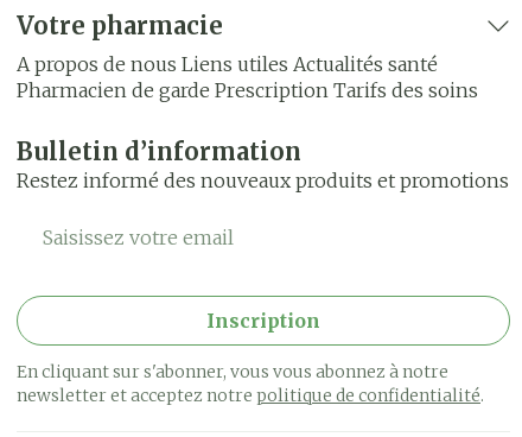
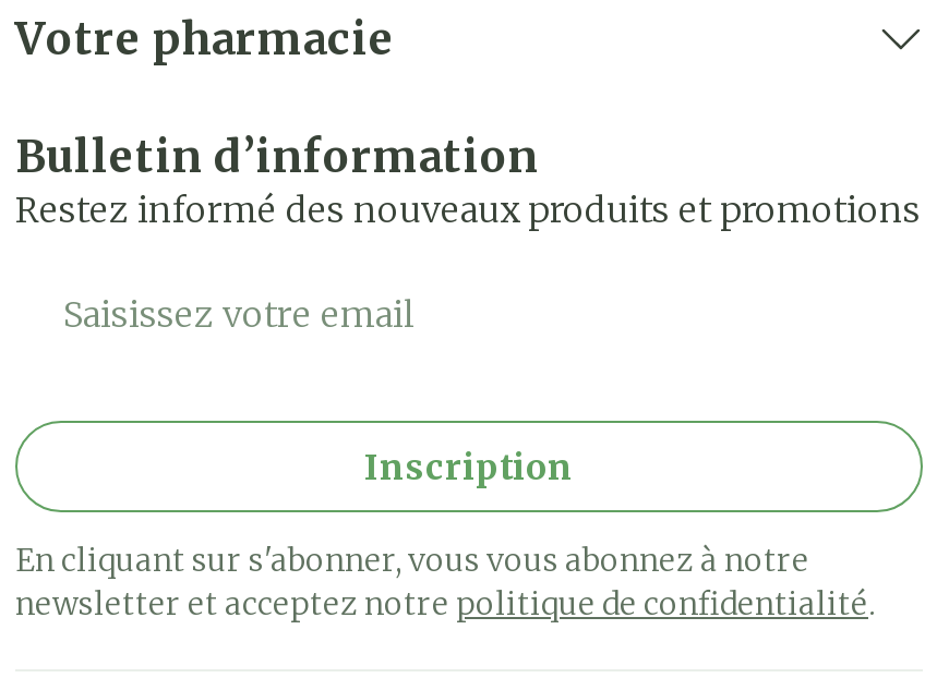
[17,52,478,102] A propos de nous Liens utiles Actualités santé | Pharmacien de garde Prescription Tarifs des soins -> none

